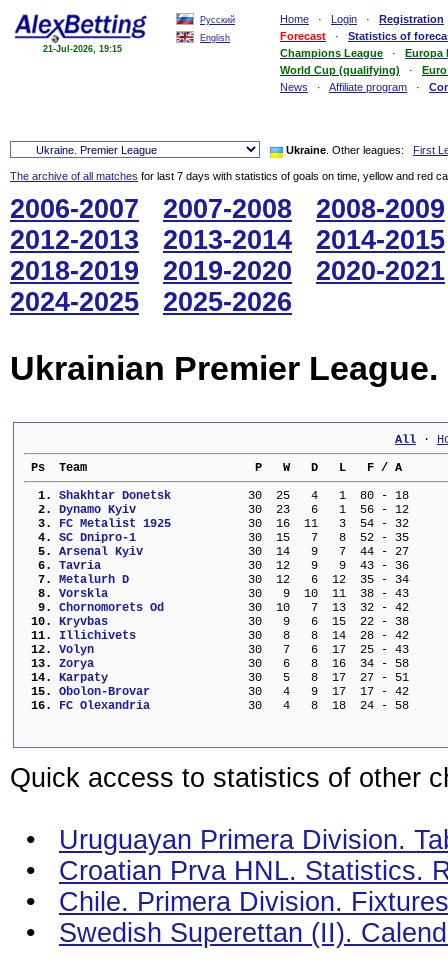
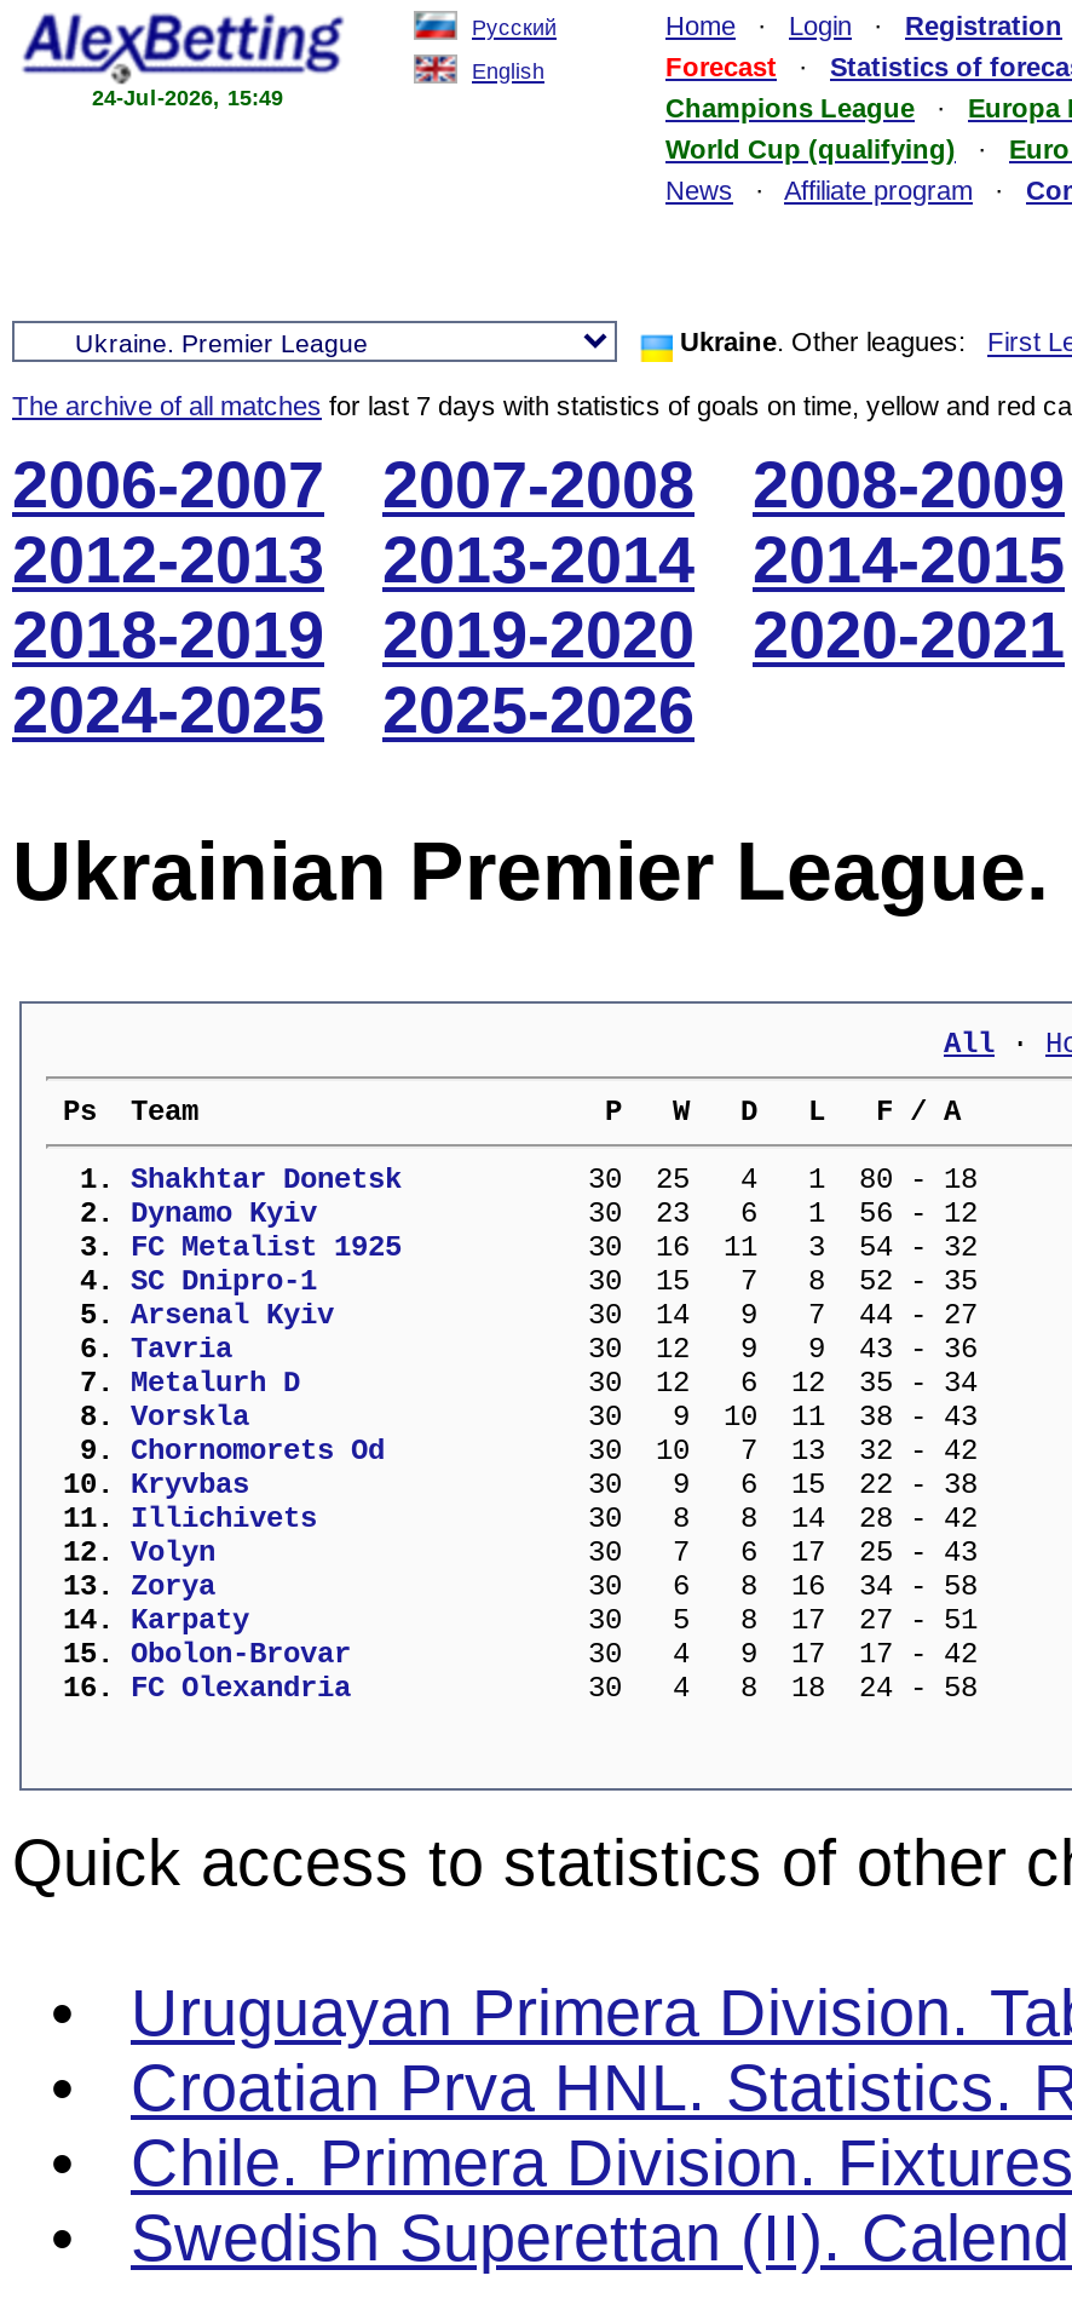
[43,44,122,54] 21-Jul-2026, 19:15 -> [92,86,283,110] 24-Jul-2026, 15:49

